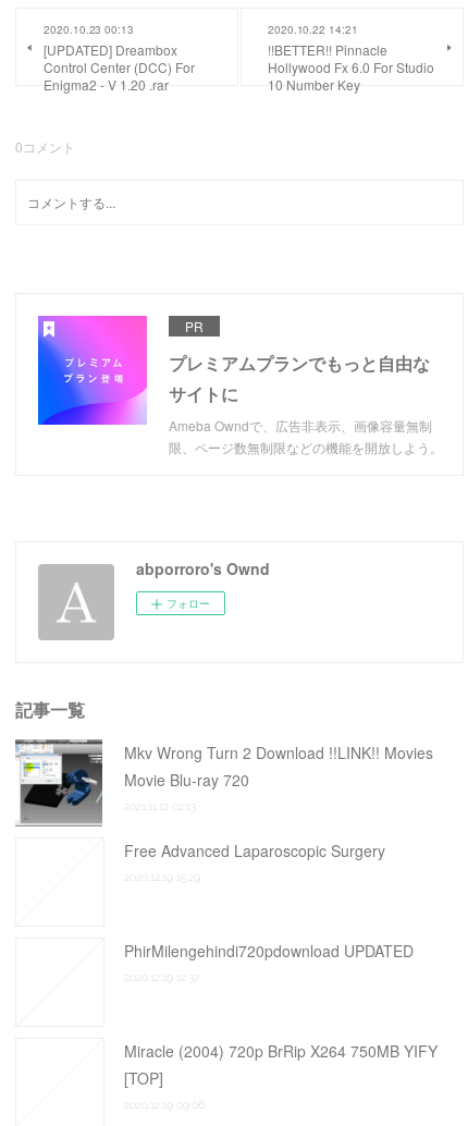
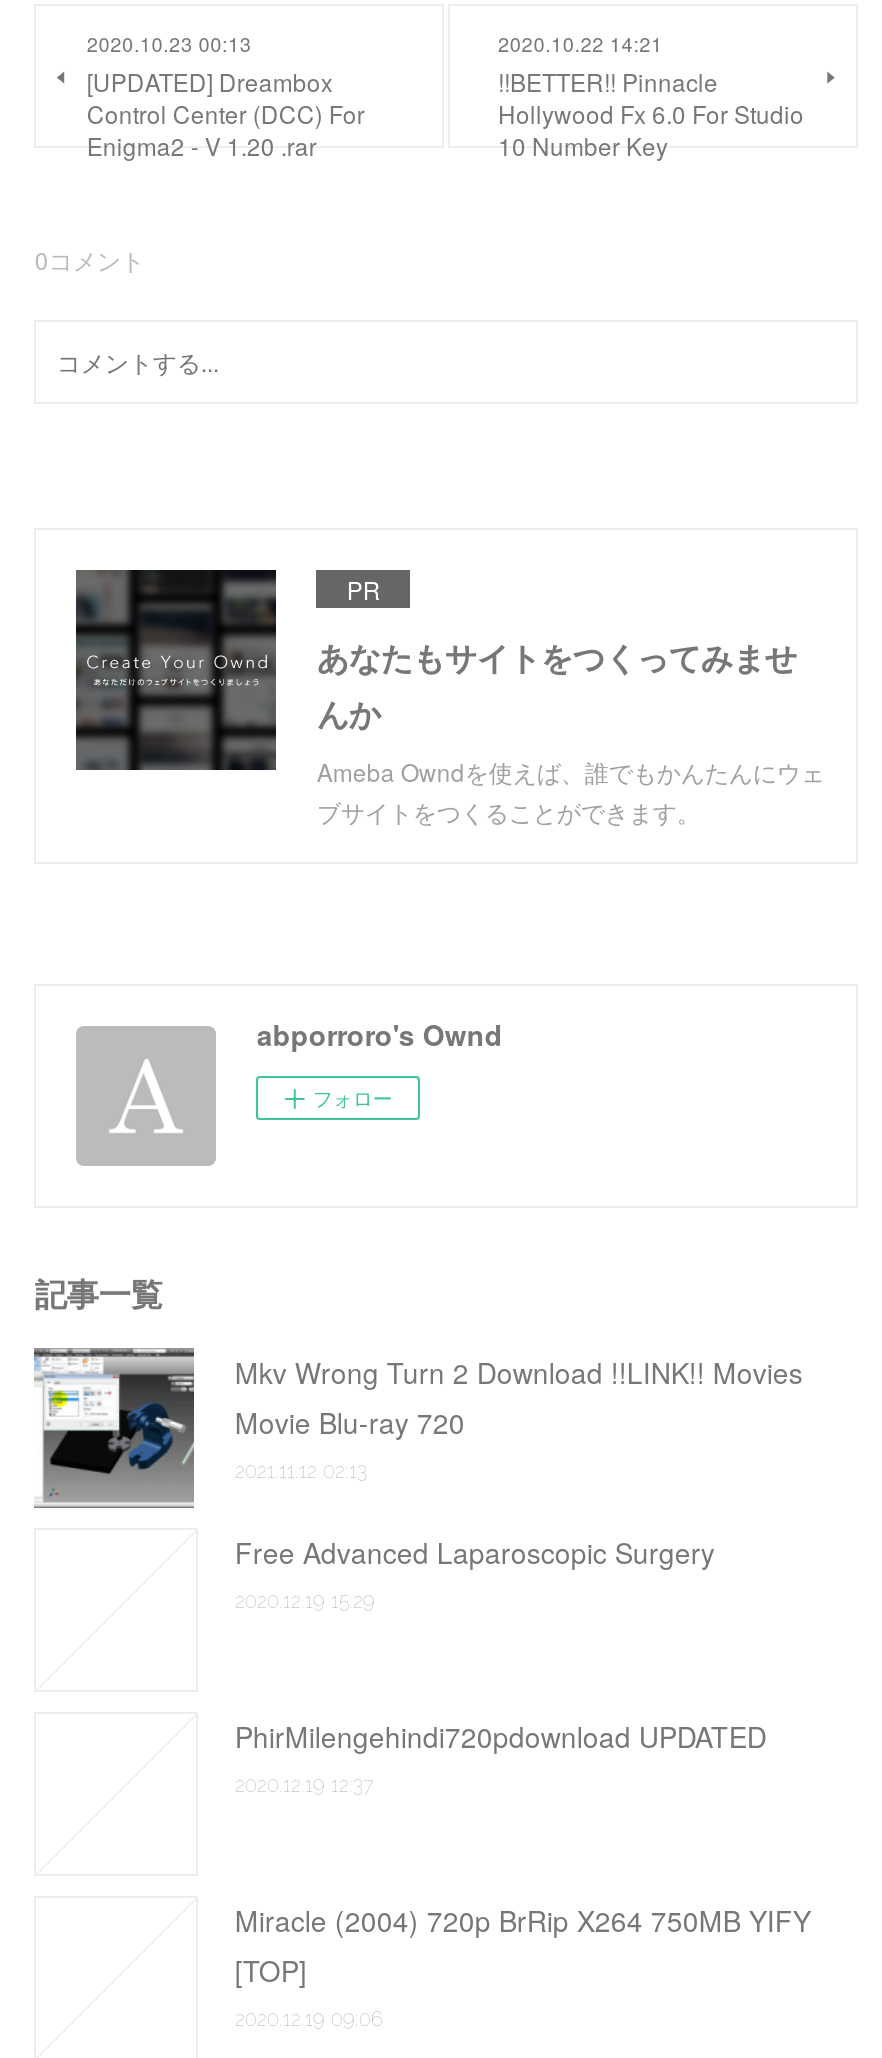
[37,315,443,456] [image] | プレミアムプランでもっと自由な | サイトに | Ameba Owndで、広告非表示、画像容量無制 | 限、ページ数無制限などの機能を開放しよう。 -> [74,568,825,828] [image] | あなたもサイトをつくってみませ | んか | Ameba Owndを使えば、誰でもかんたんにウェ | ブサイトをつくることができます。

